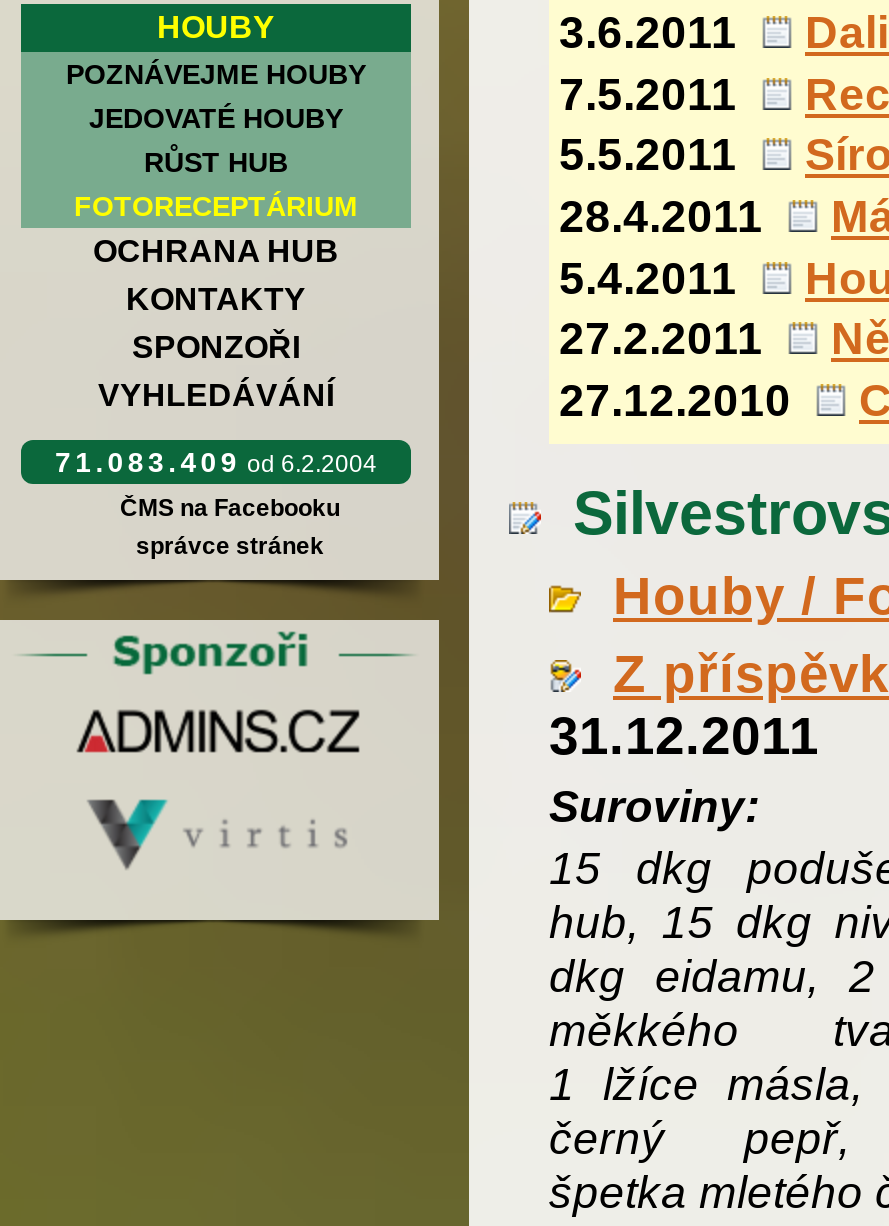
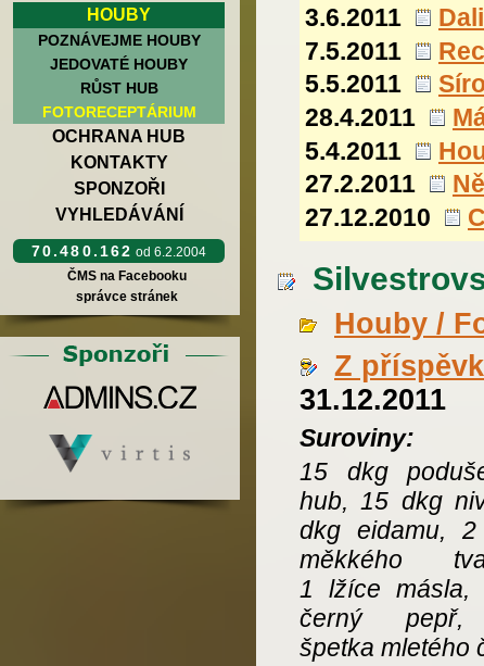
[55,446,377,478] 71.083.409 od 6.2.2004 -> [31,242,206,260] 70.480.162 od 6.2.2004

